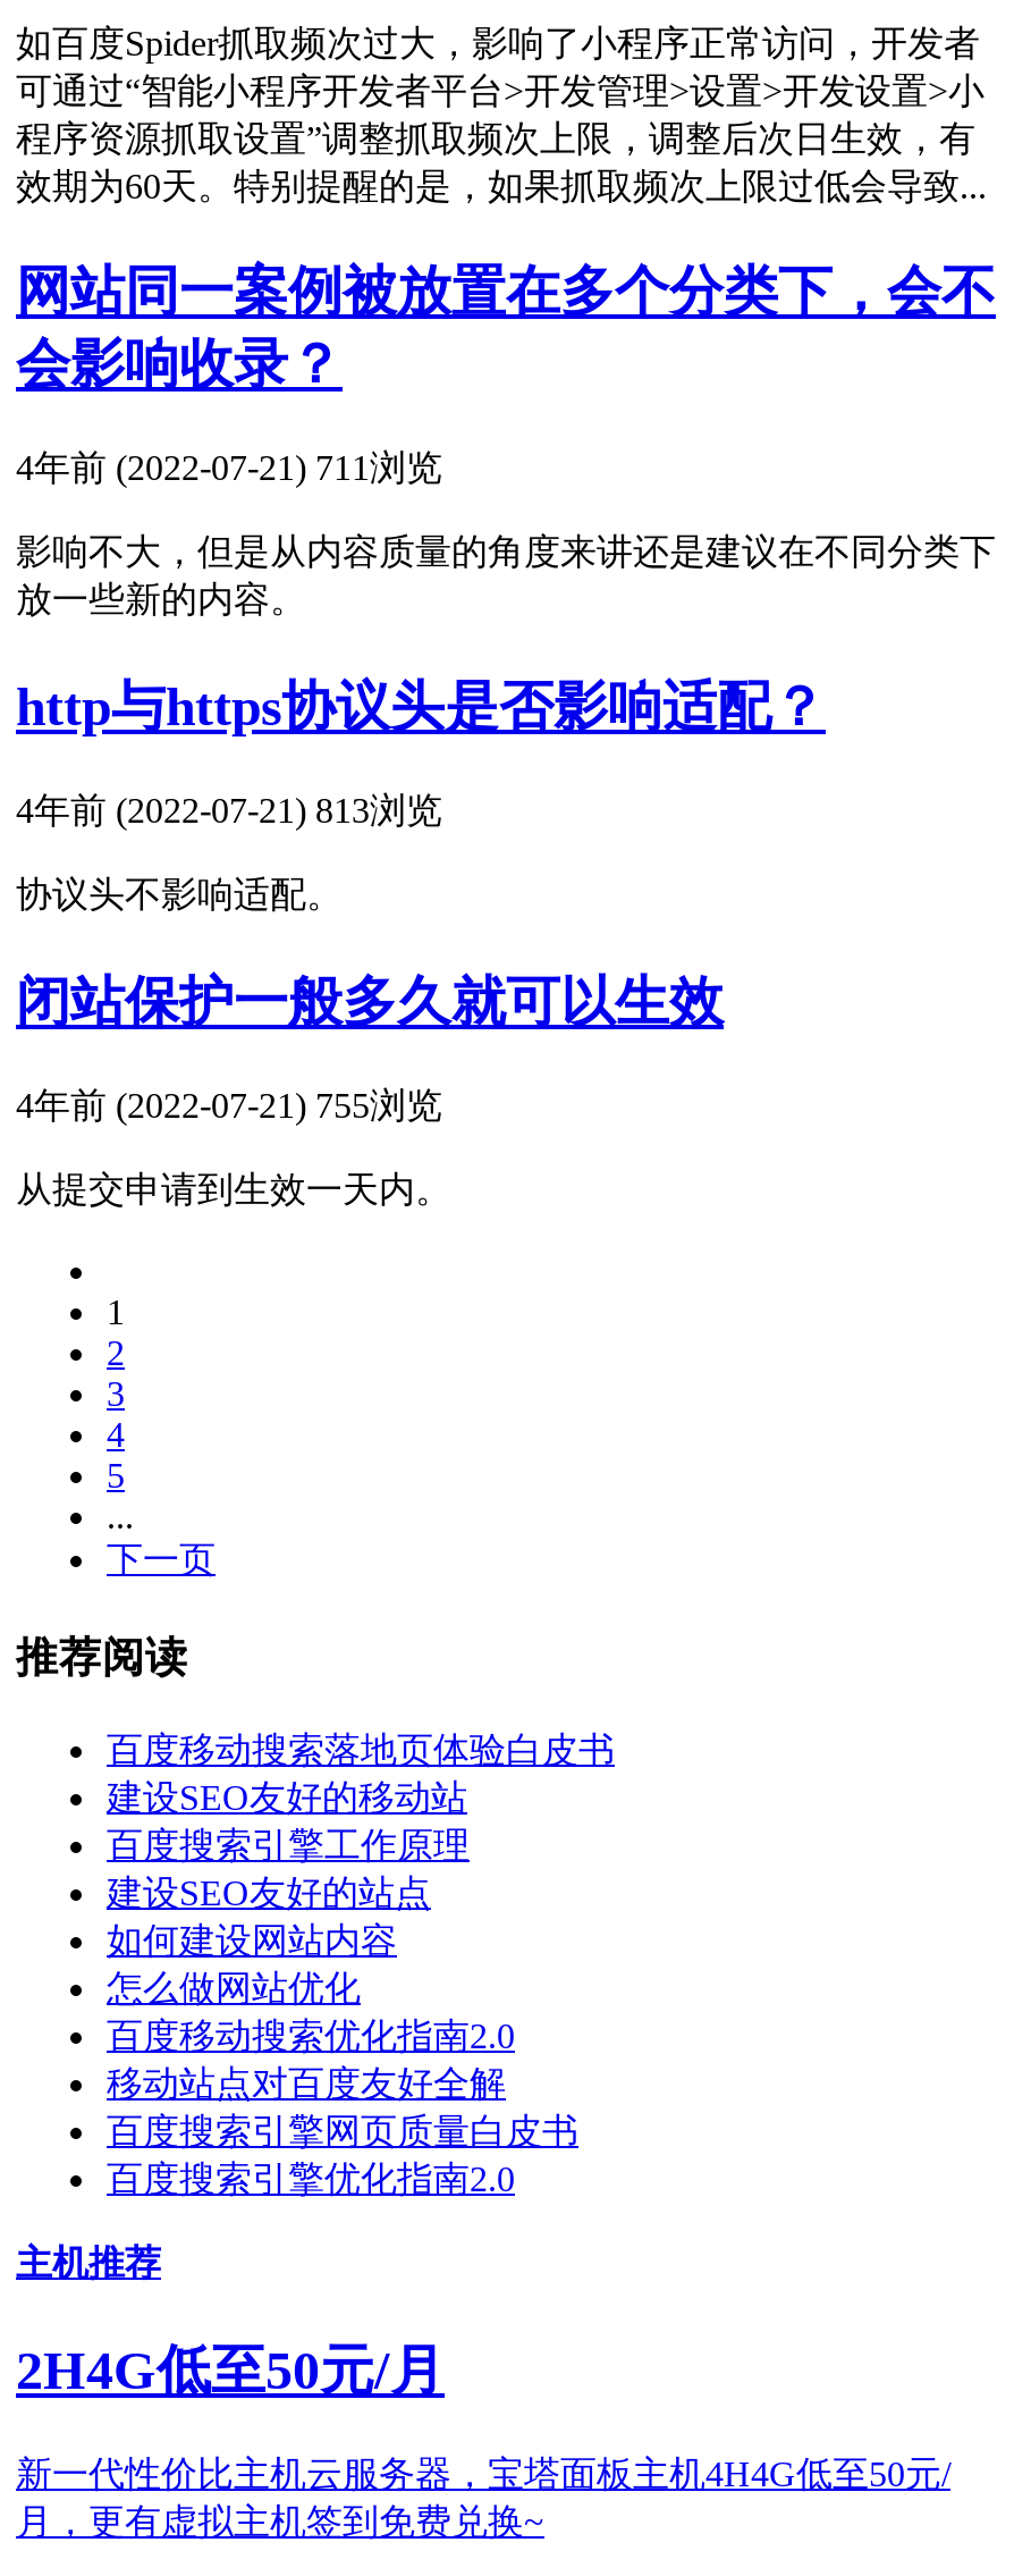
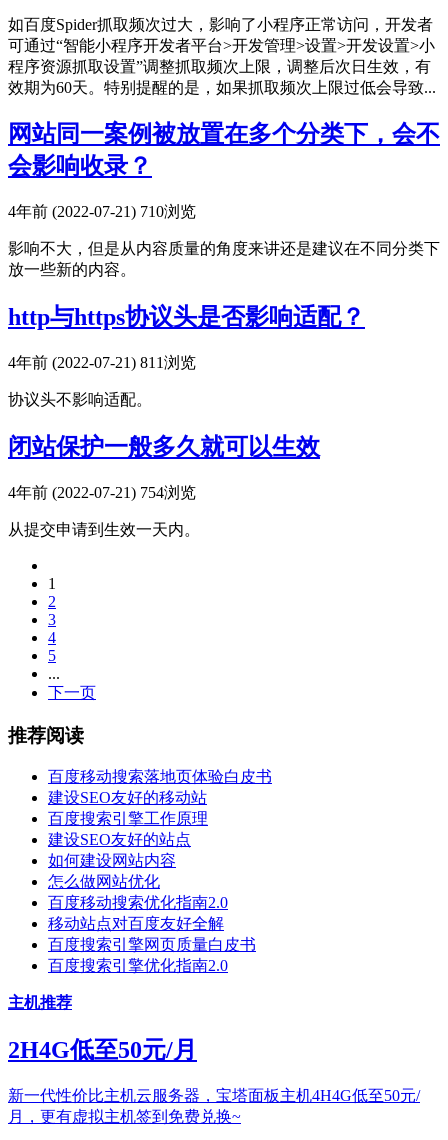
[16,449,442,488] 4年前 (2022-07-21) 711浏览 -> [8,203,196,220] 4年前 (2022-07-21) 710浏览
[16,791,442,830] 4年前 (2022-07-21) 813浏览 -> [8,354,196,371] 4年前 (2022-07-21) 811浏览
[16,1086,442,1124] 4年前 (2022-07-21) 755浏览 -> [8,484,196,501] 4年前 (2022-07-21) 754浏览

